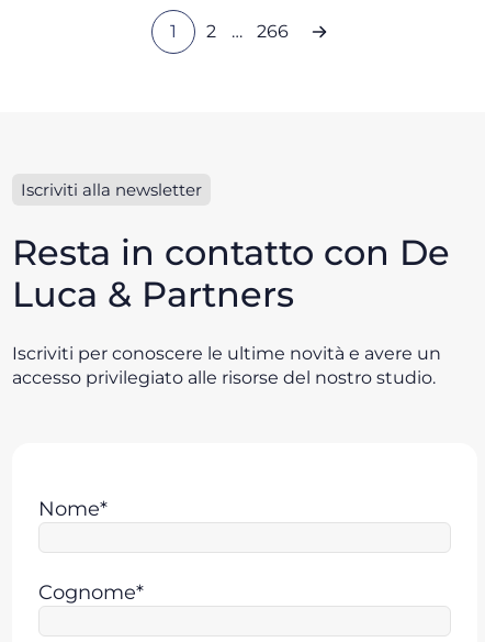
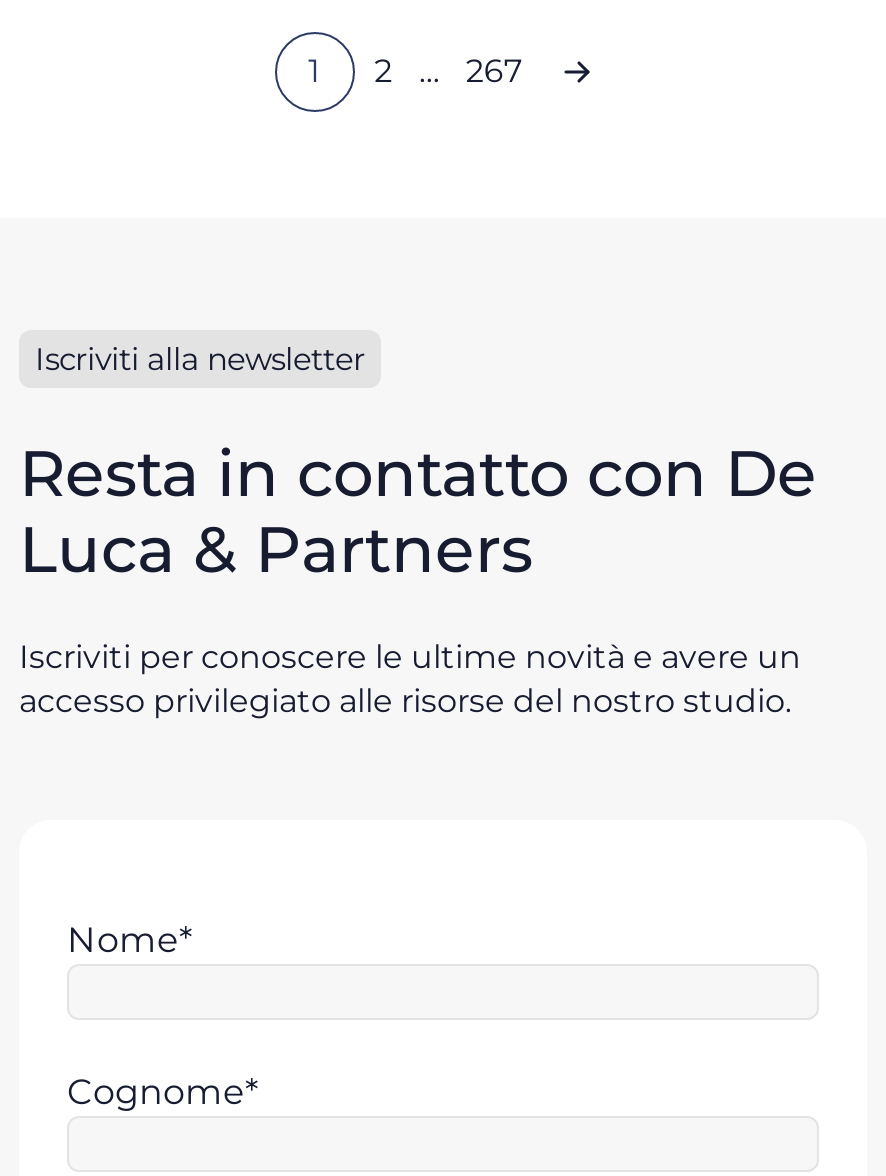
[257,21,288,42] 266 -> [466,53,522,91] 267

